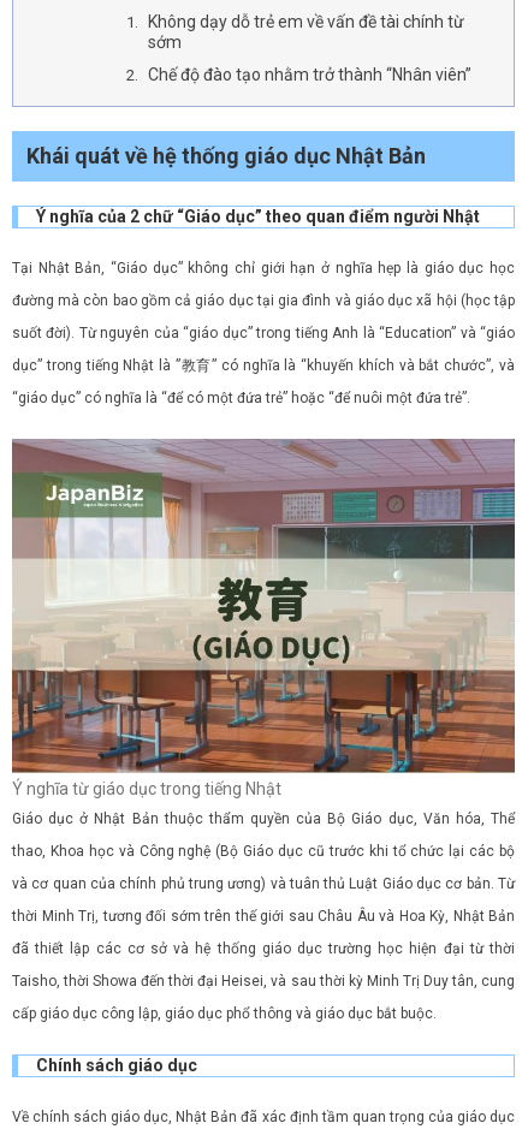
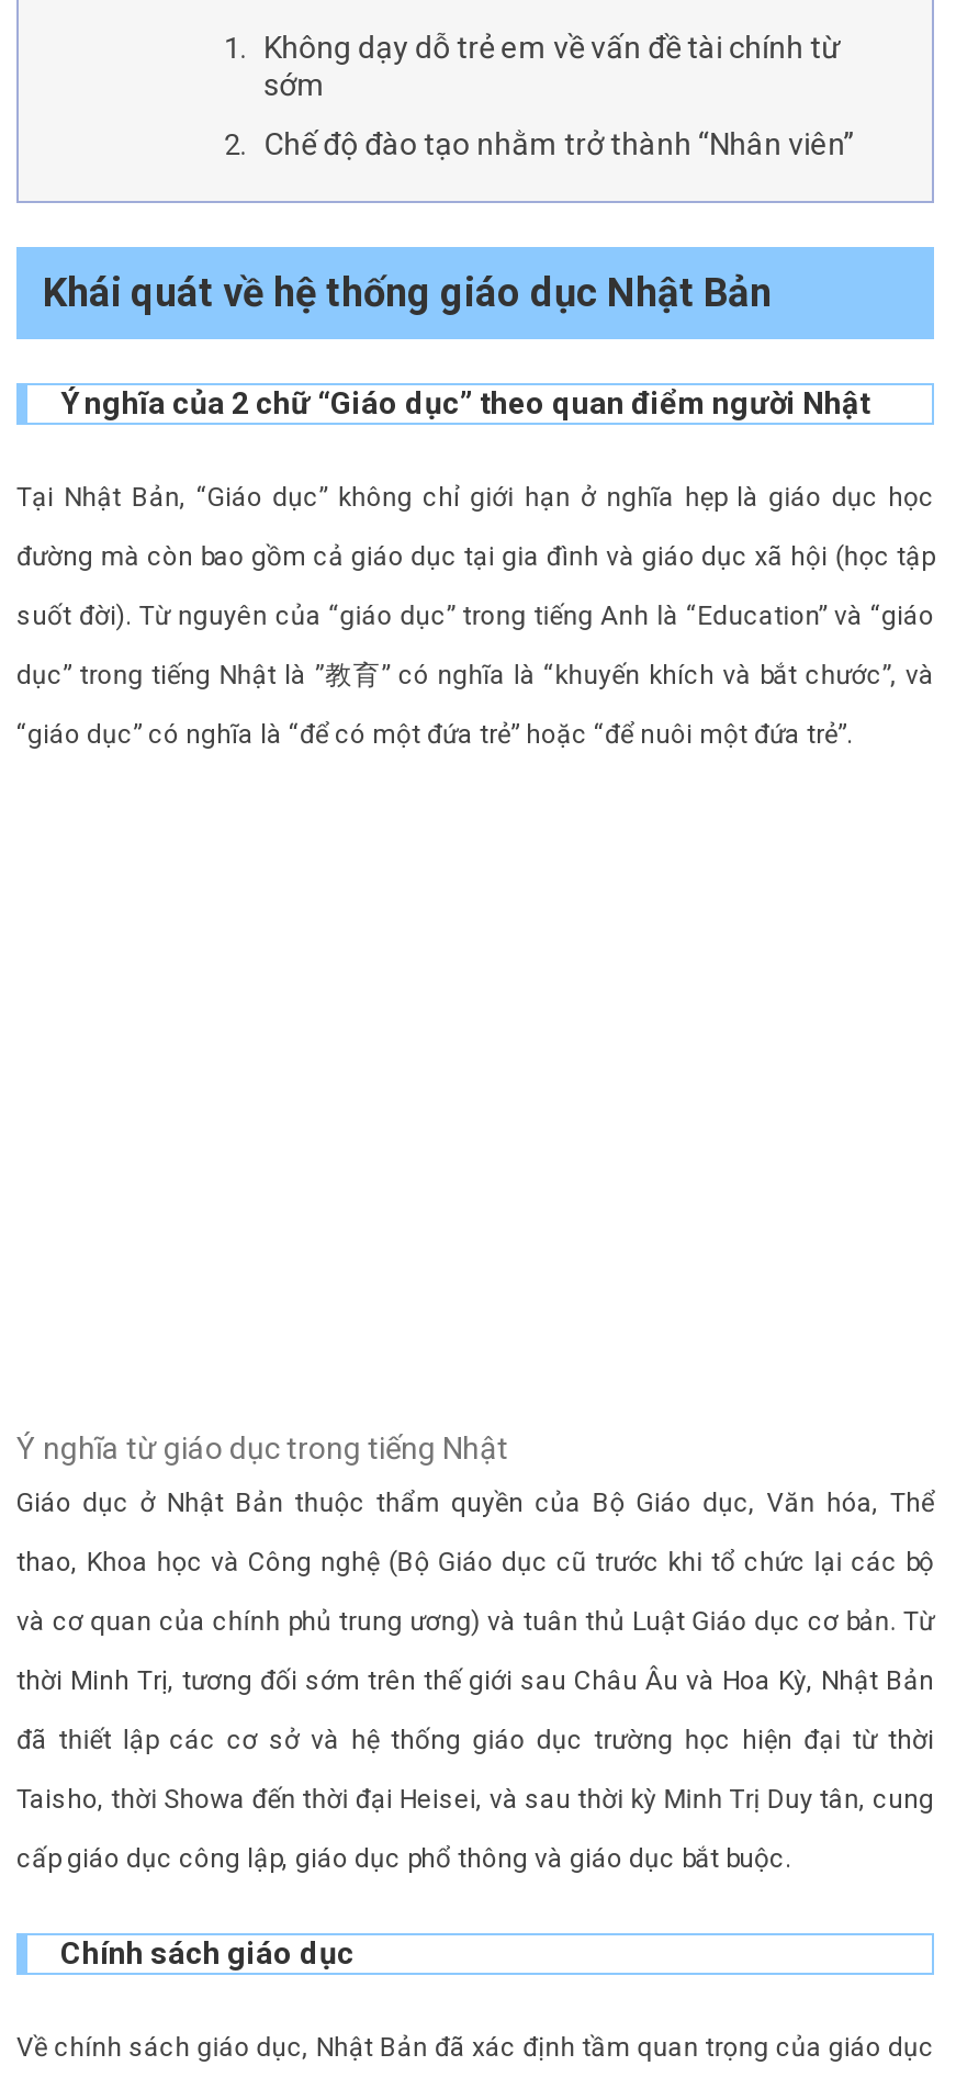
[11,438,516,774] [image] -> none

